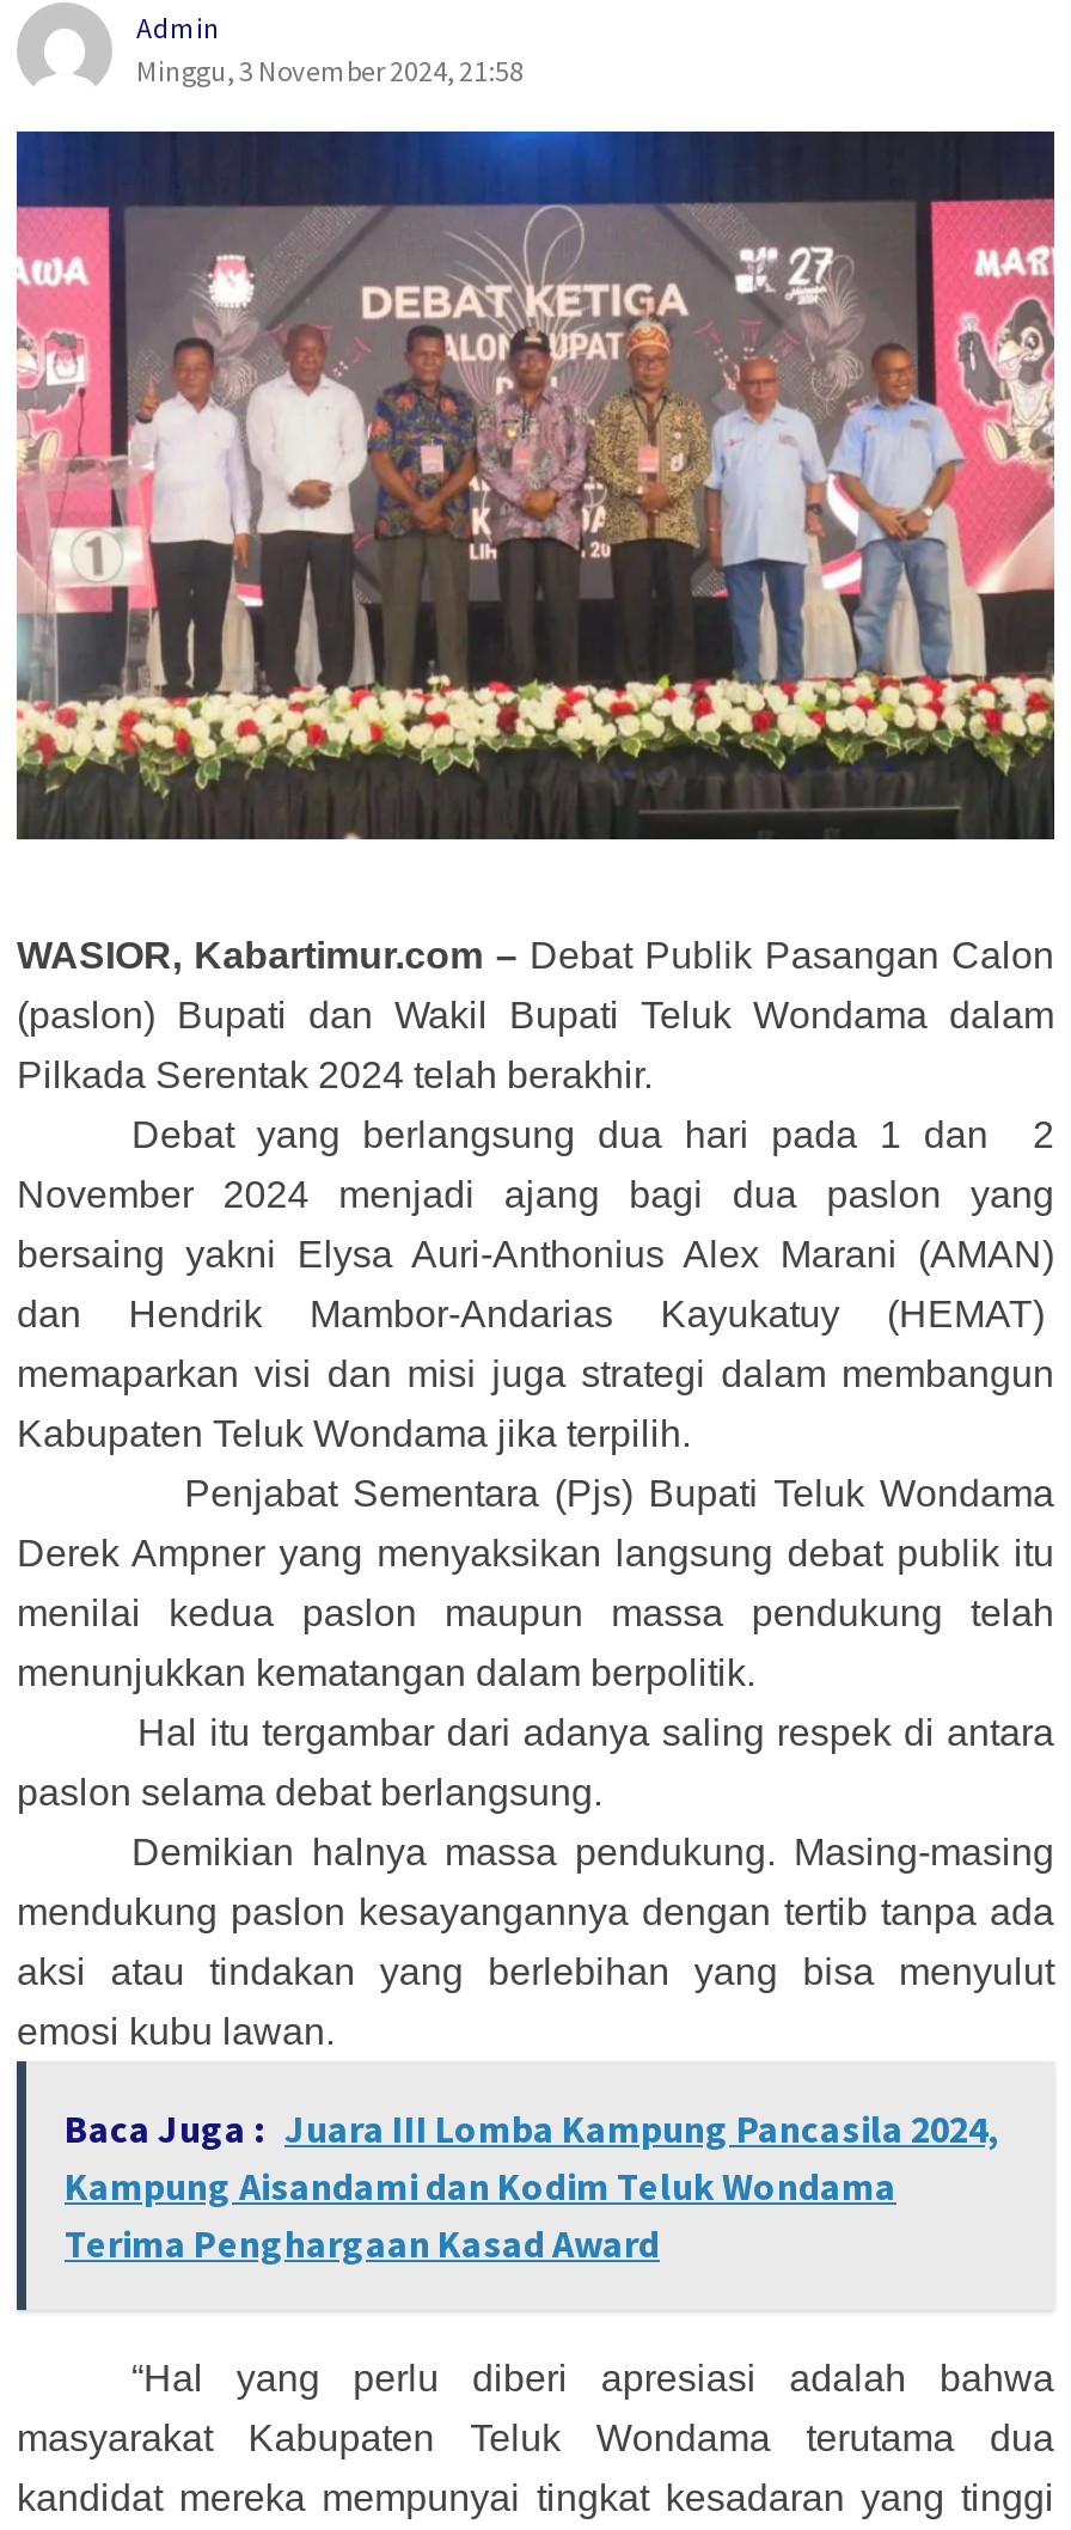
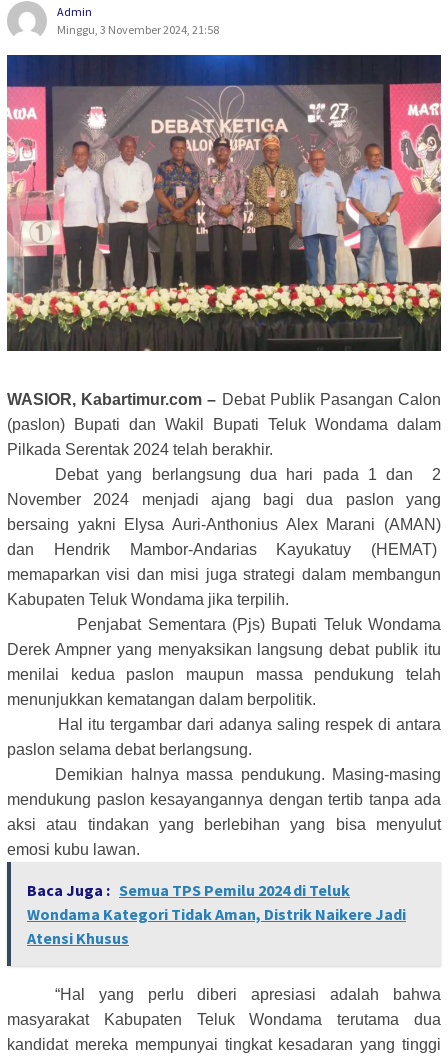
[65,2104,999,2267] Baca Juga : Juara III Lomba Kampung Pancasila 2024, | Kampung Aisandami dan Kodim Teluk Wondama | Terima Penghargaan Kasad Award -> [27,880,406,948] Baca Juga : Semua TPS Pemilu 2024 di Teluk | Wondama Kategori Tidak Aman, Distrik Naikere Jadi | Atensi Khusus

